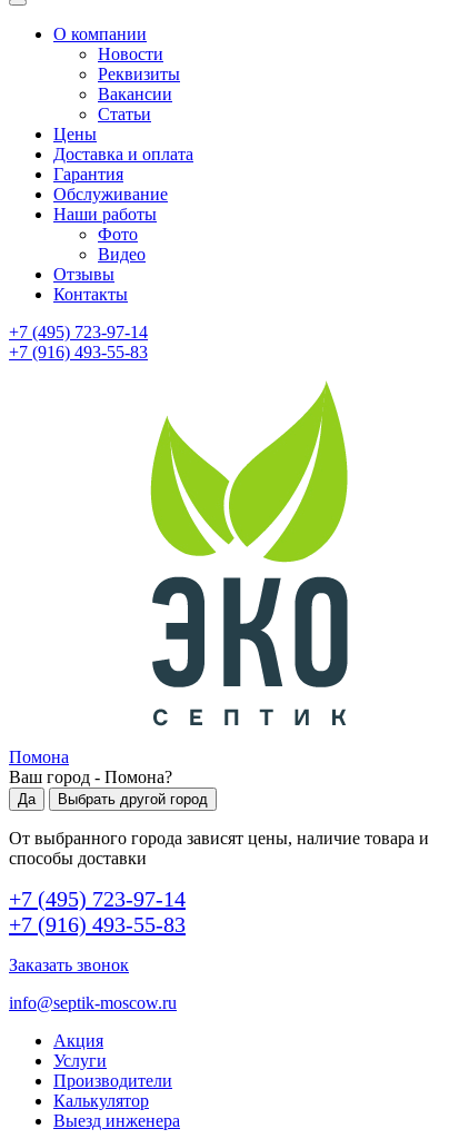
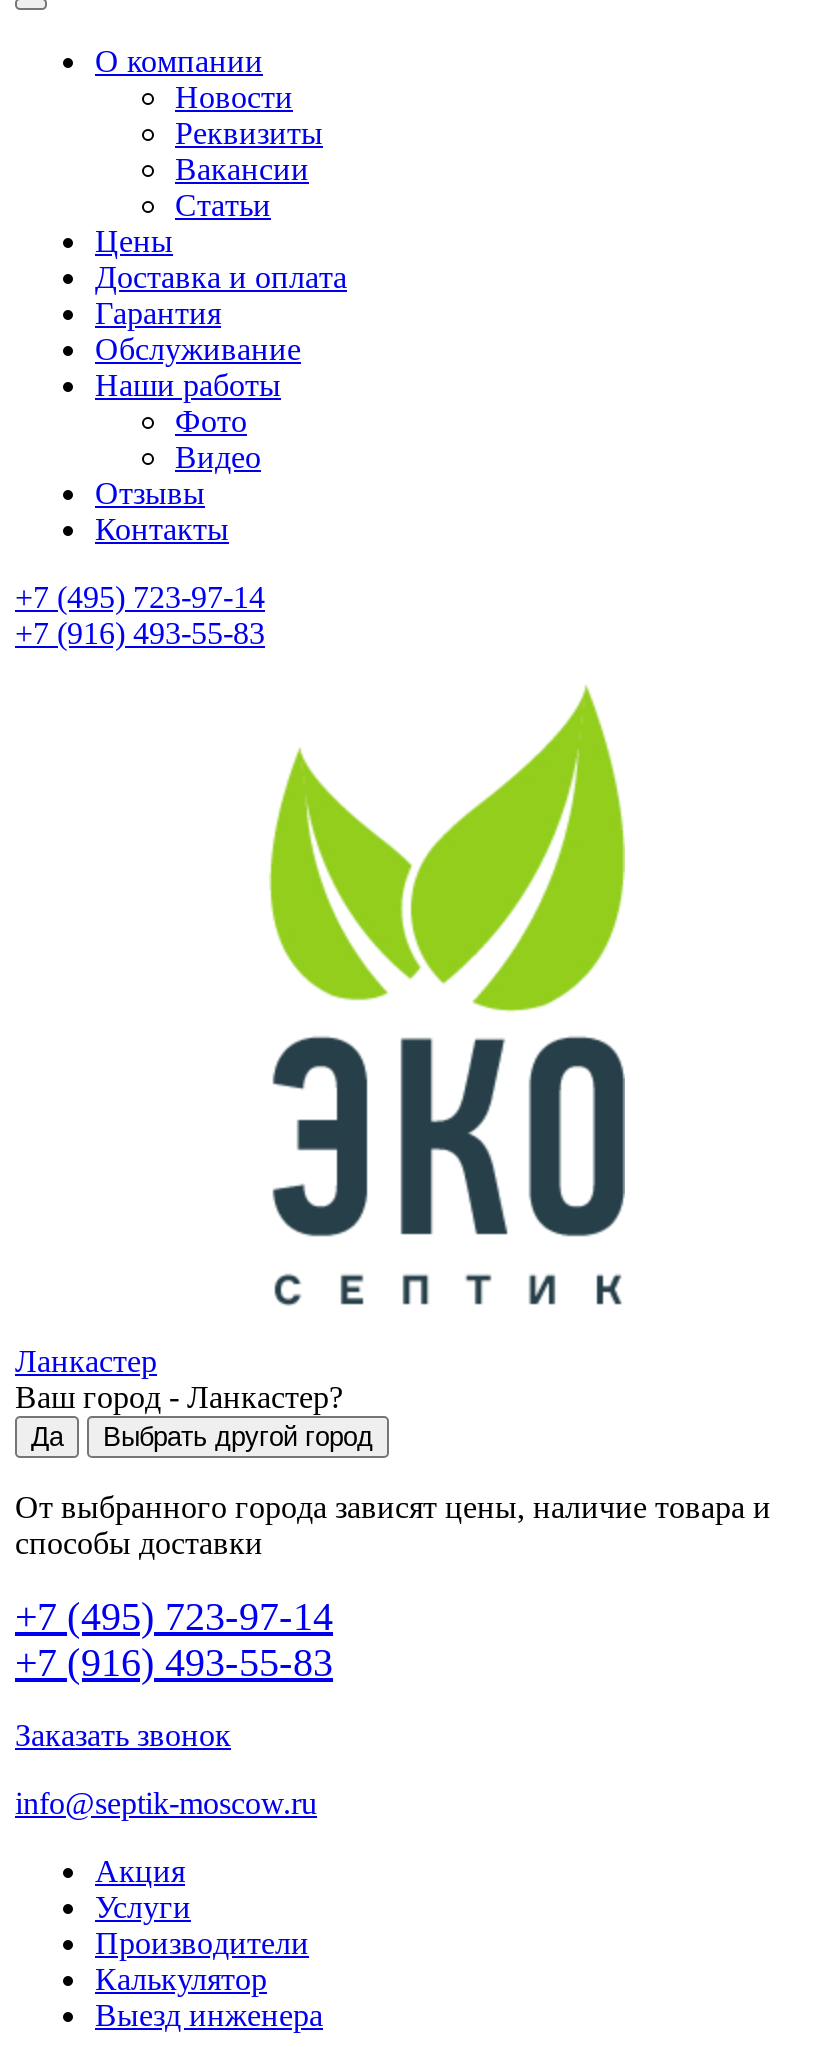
[9,747,172,786] Помона | Ваш город - Помона? -> [15,1344,343,1414] Ланкастер | Ваш город - Ланкастер?

